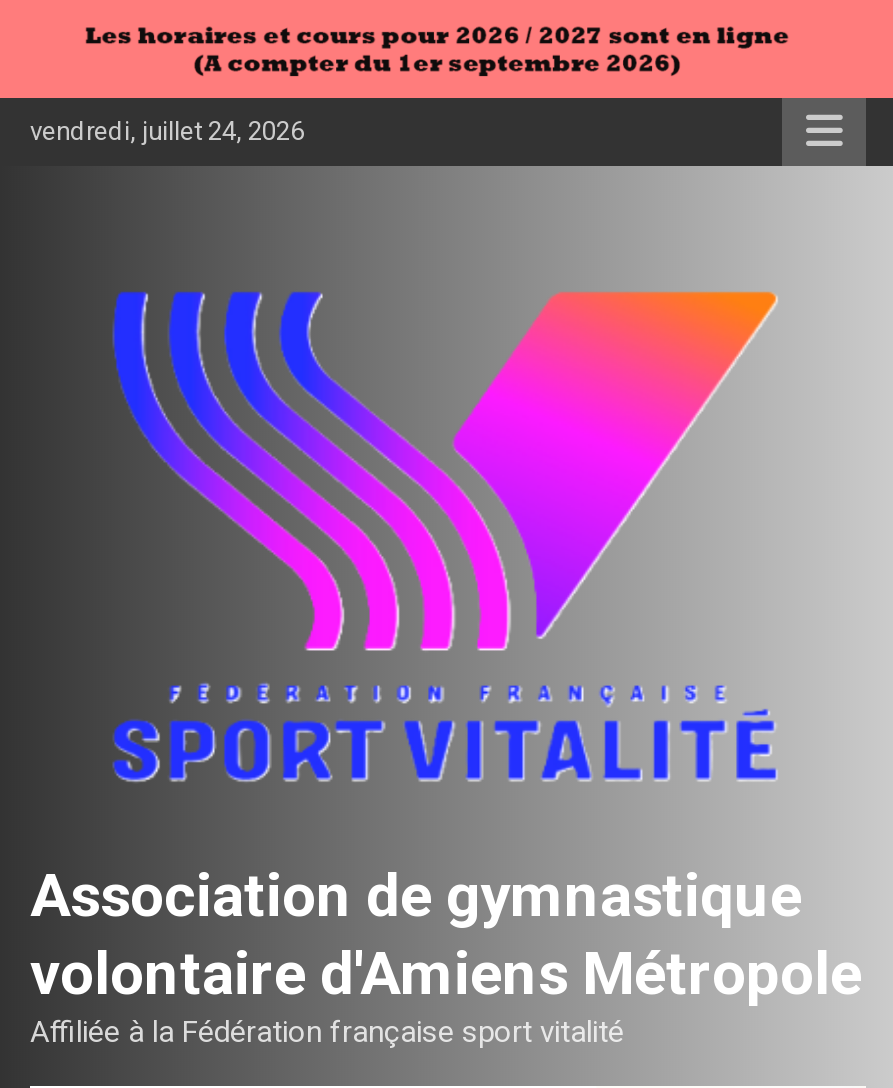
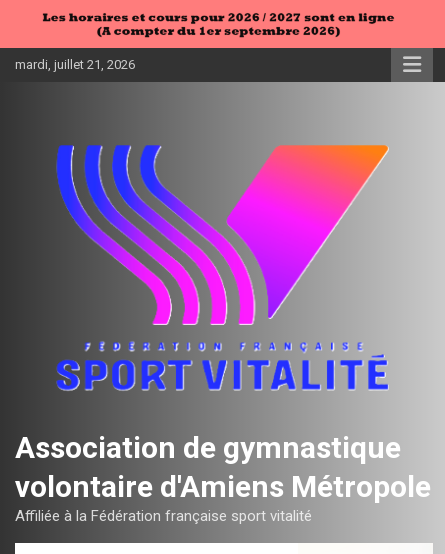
[30,115,304,145] vendredi, juillet 24, 2026 -> [15,57,135,72] mardi, juillet 21, 2026

